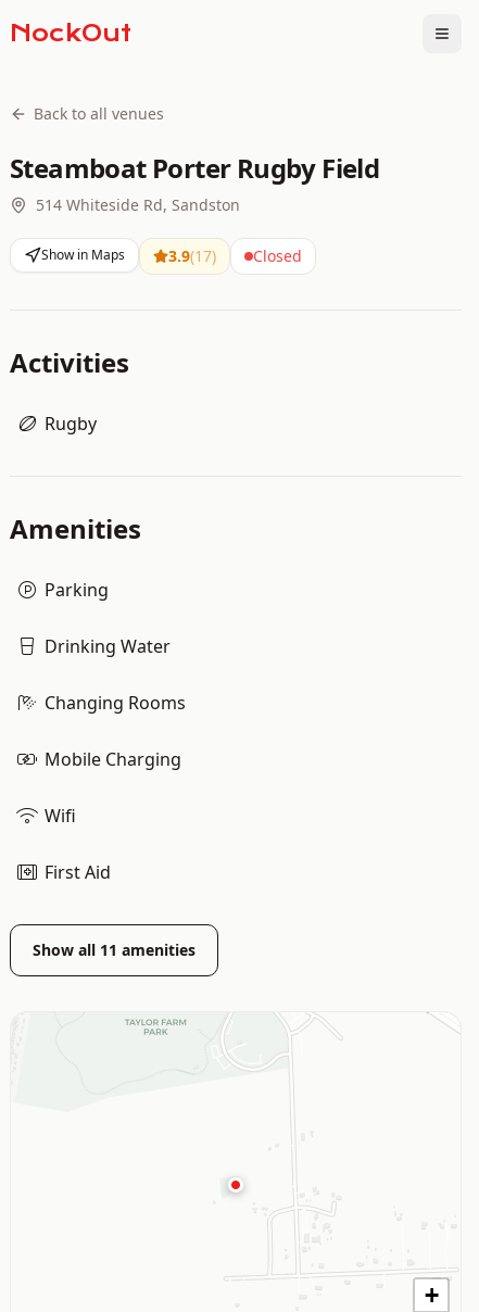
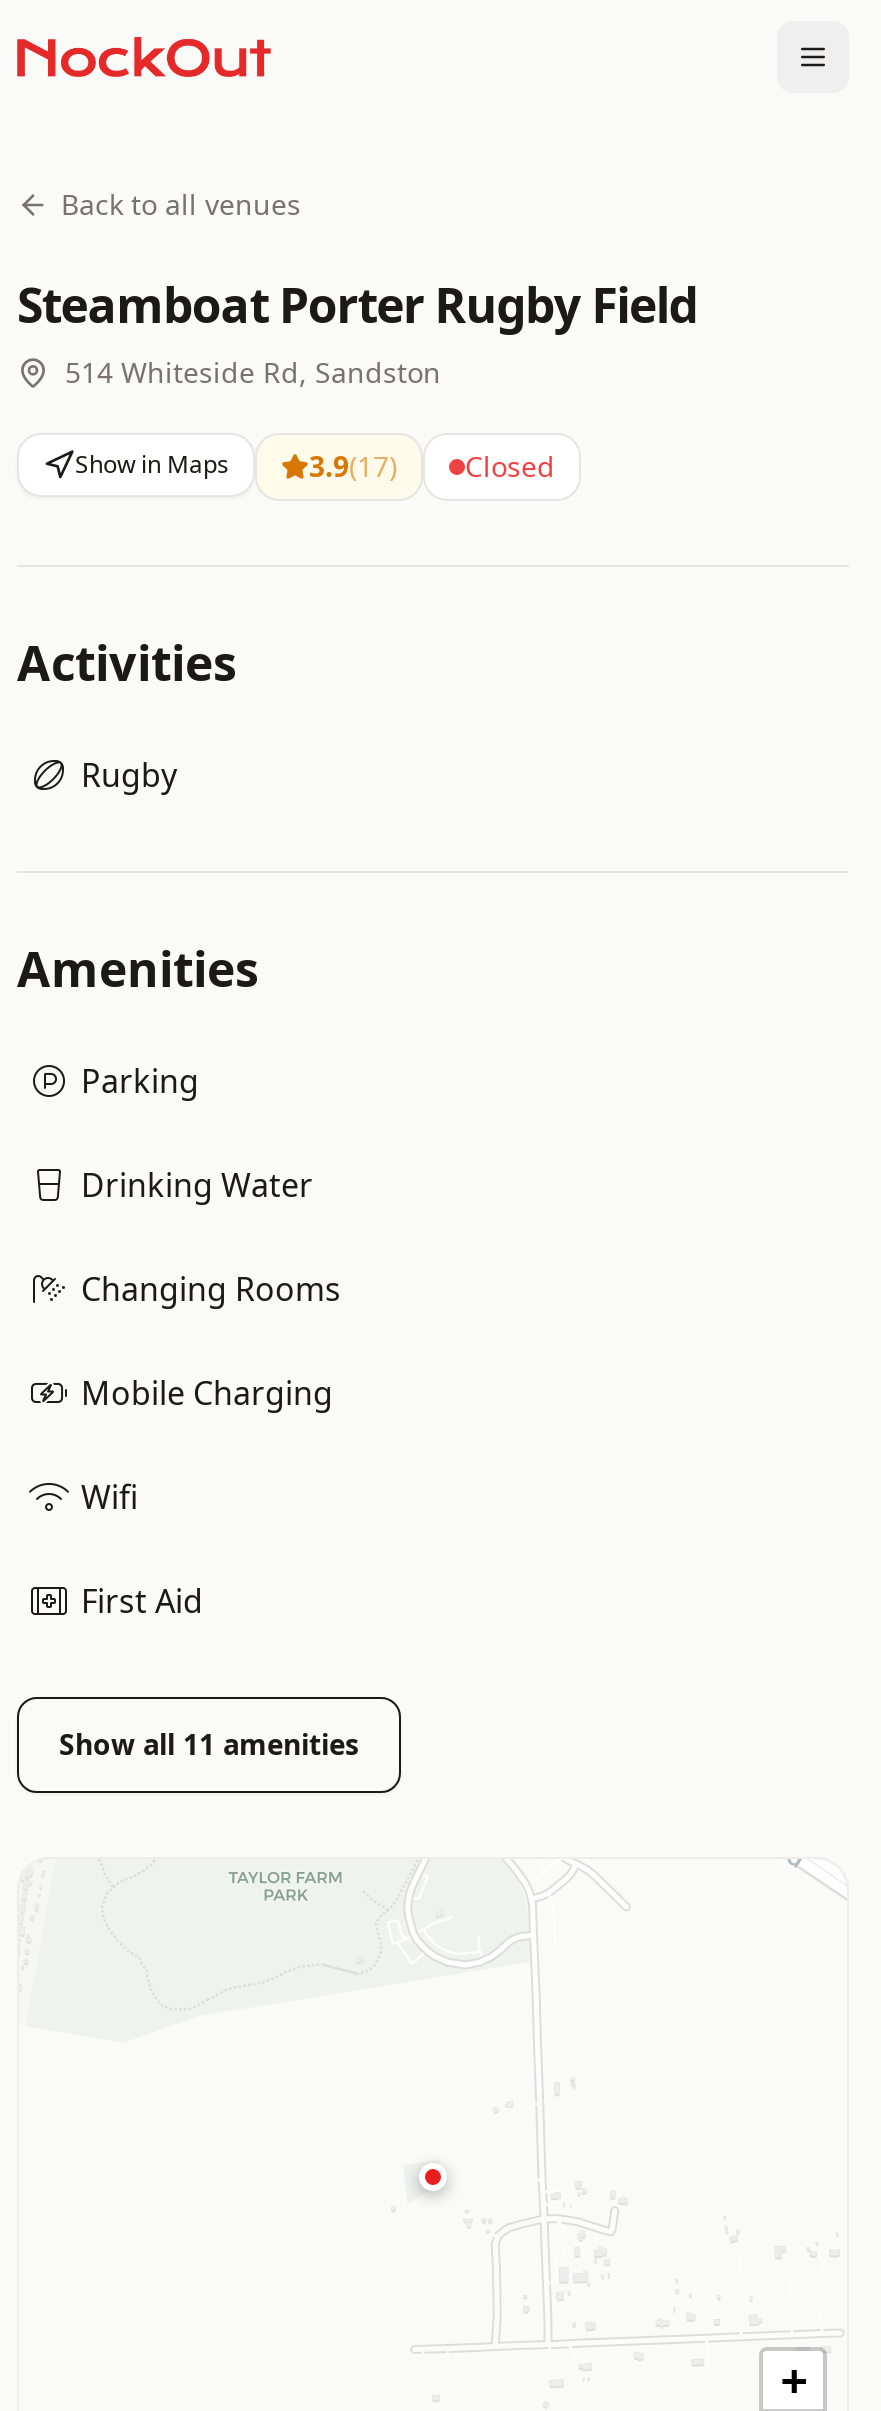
[10,20,131,47] NockOut -> none

